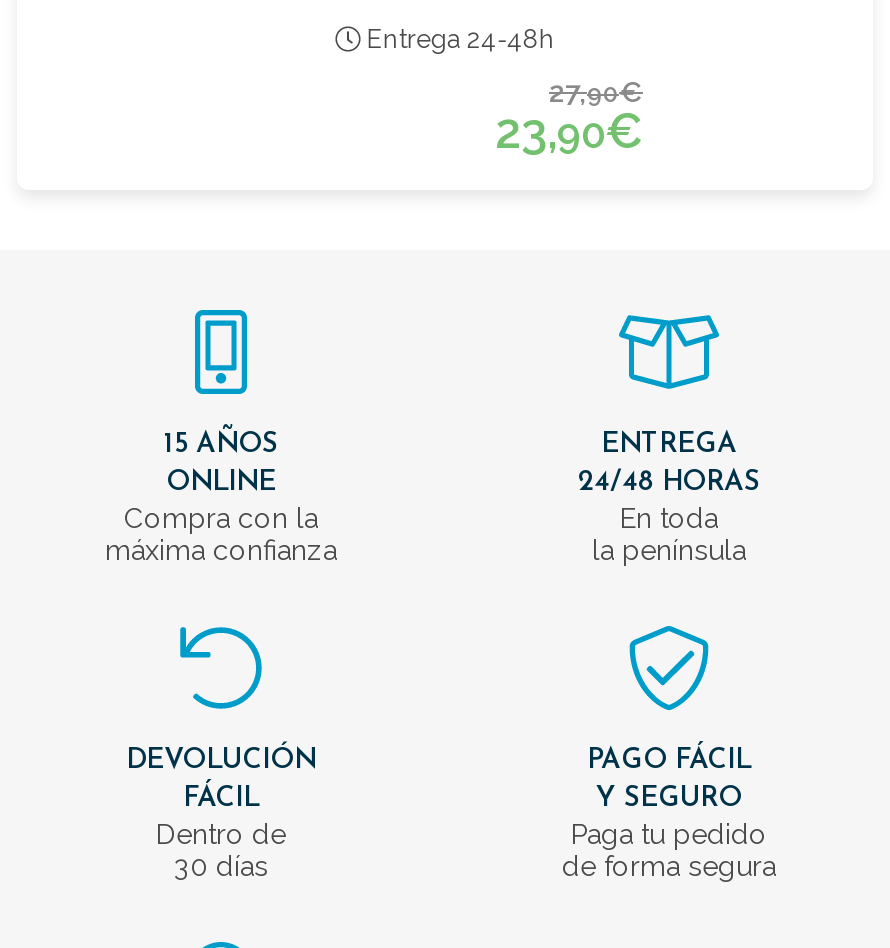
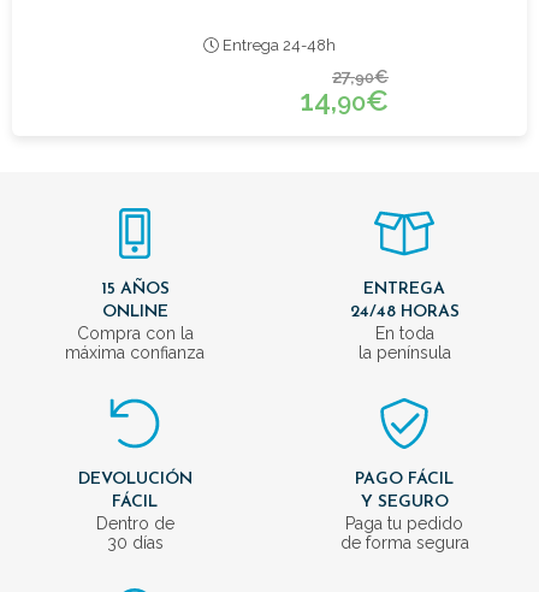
[495,101,643,159] 23,90€ -> [300,82,389,117] 14,90€

